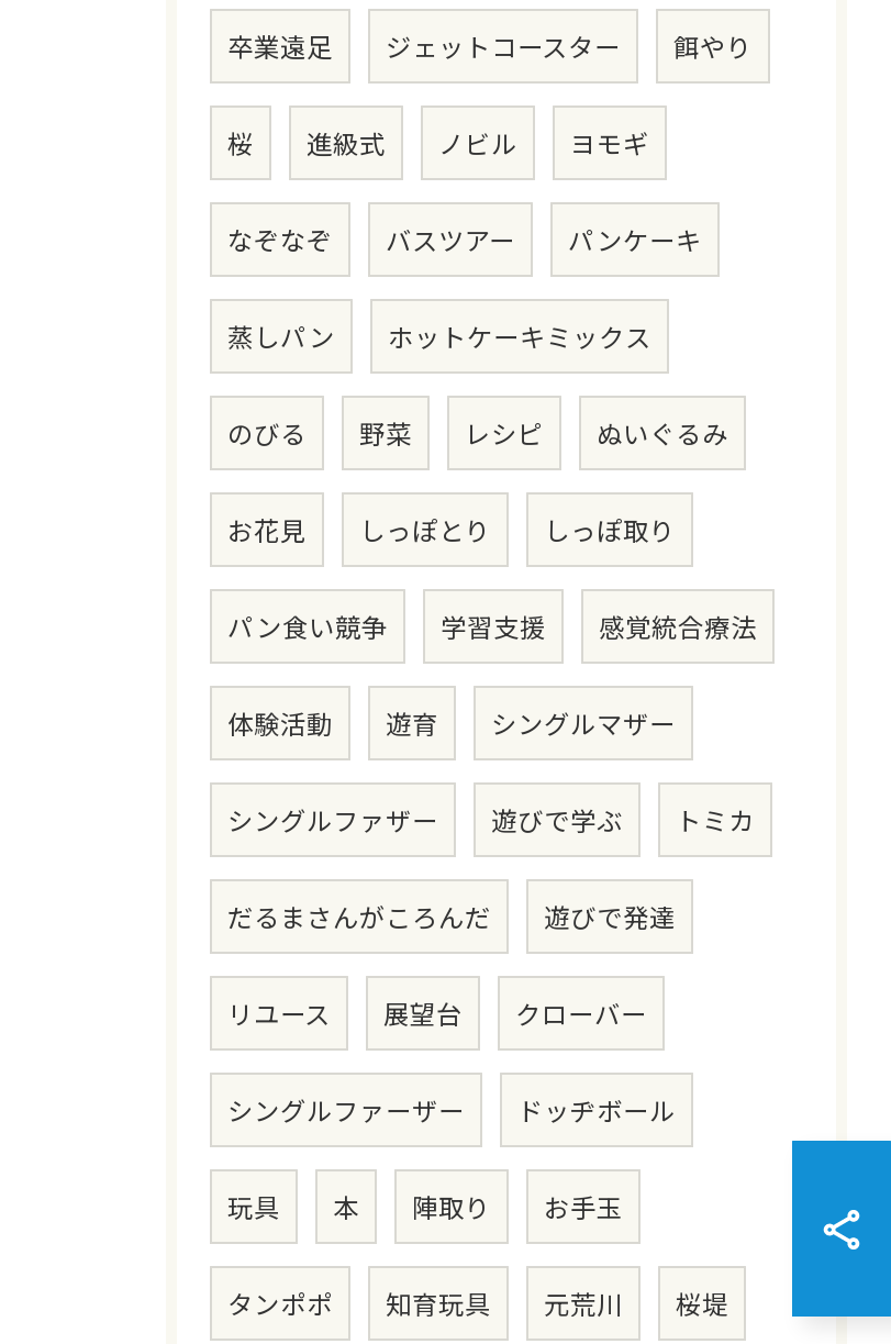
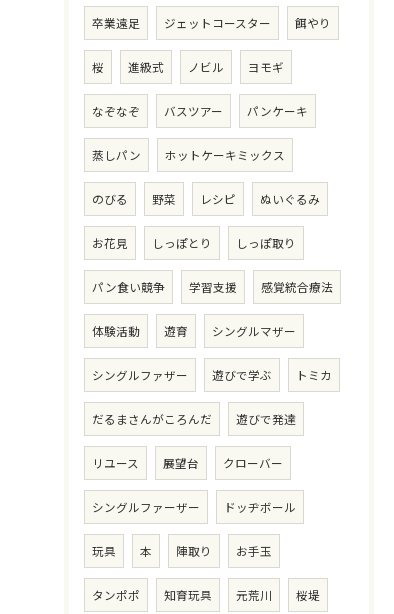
[788,1136,884,1325] [image] -> none

